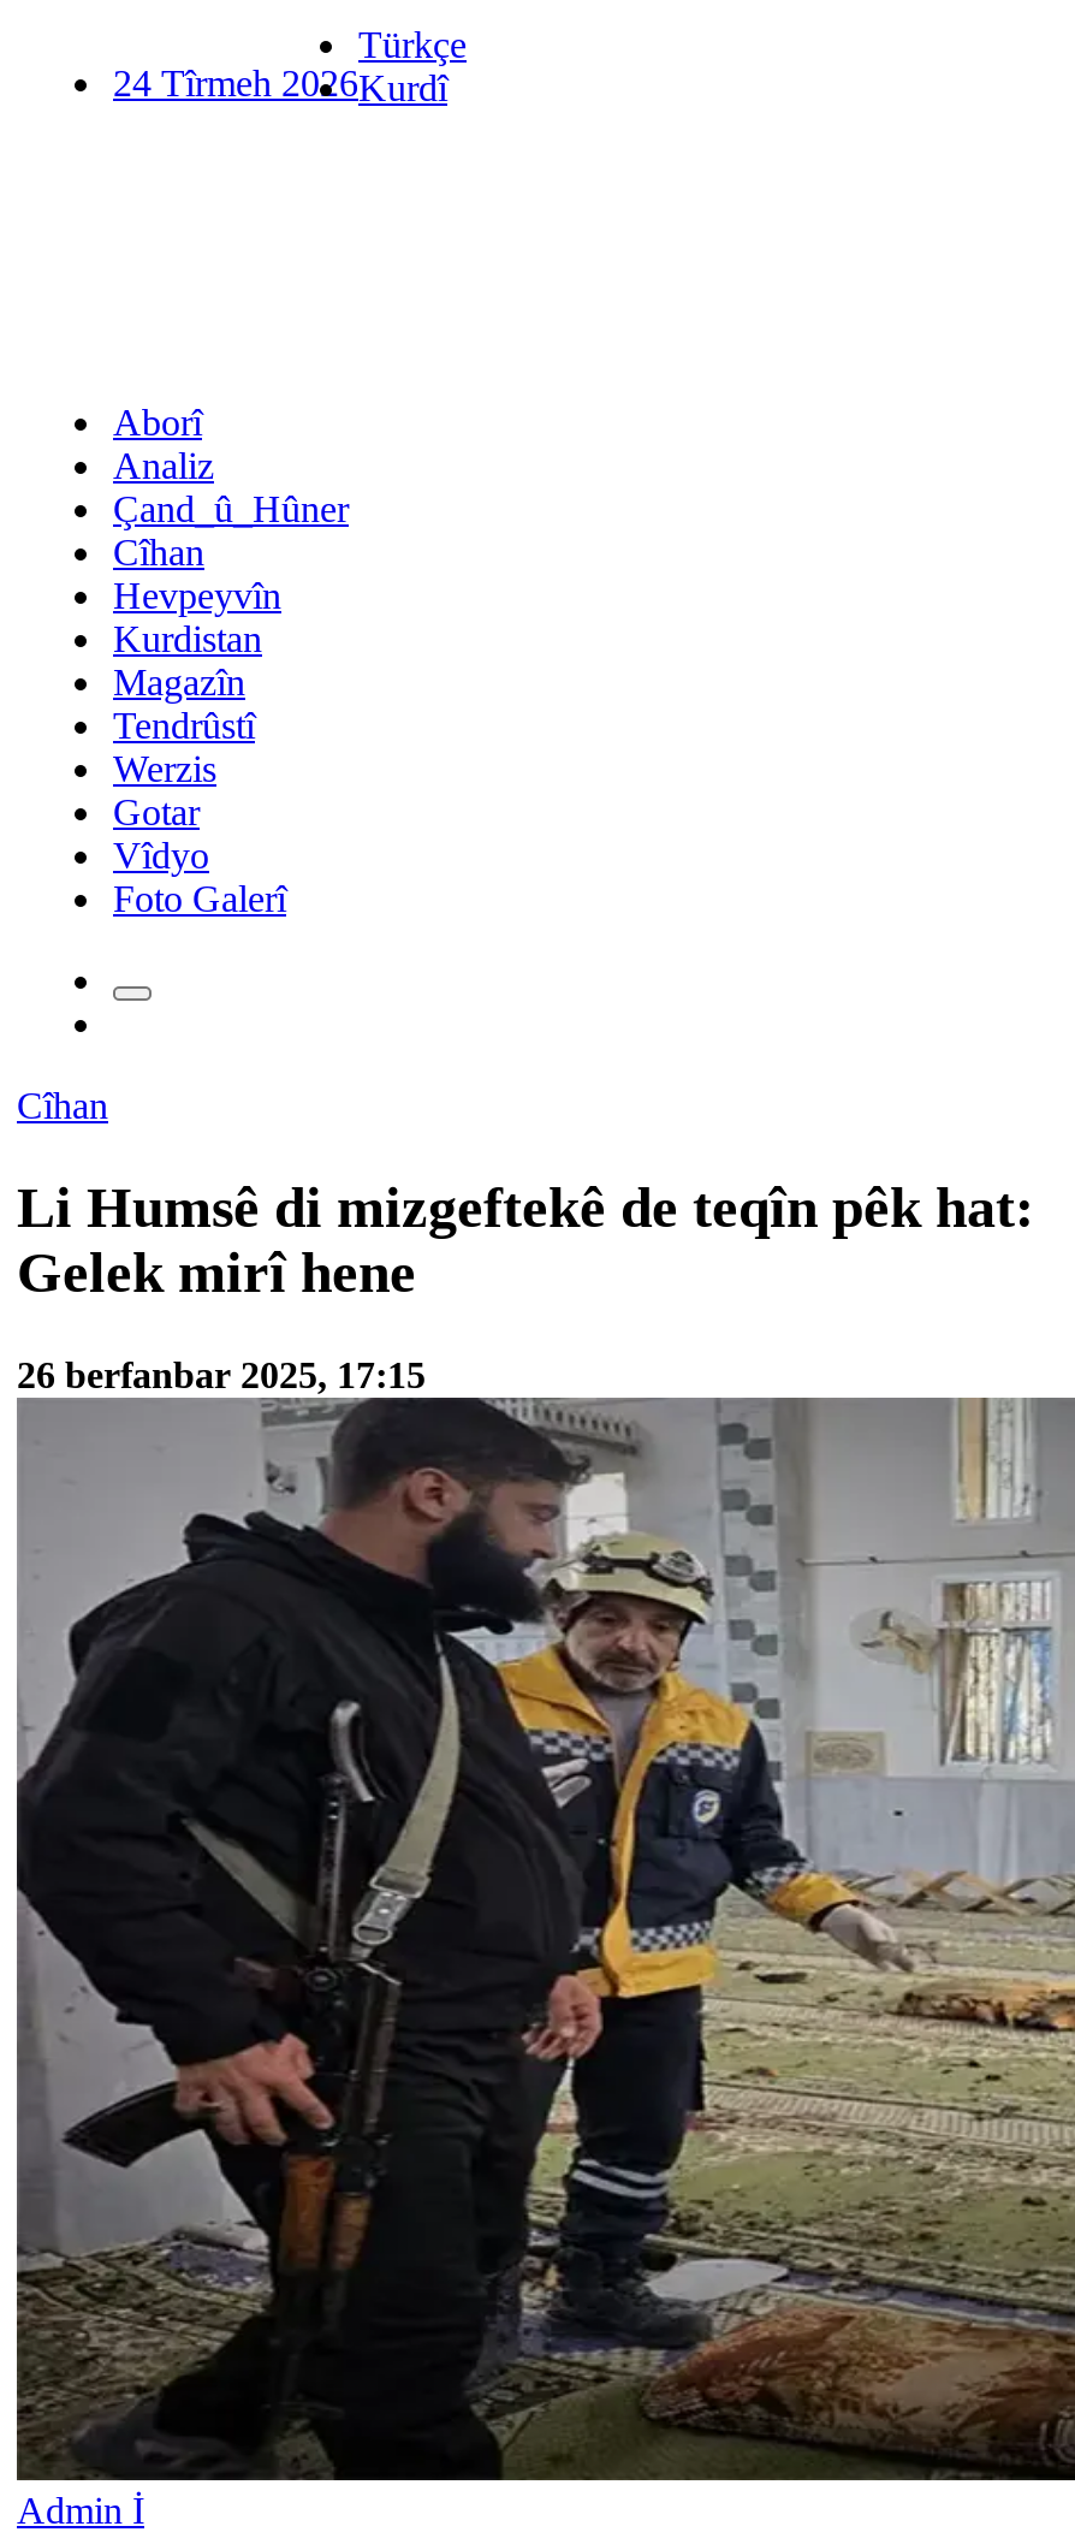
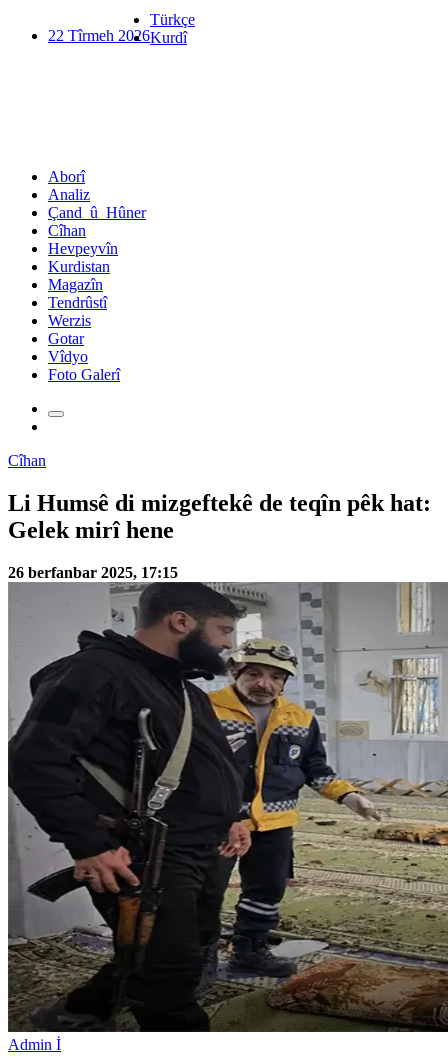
[113,63,447,108] 24 Tîrmeh 2026 Kurdî -> [48,27,187,46] 22 Tîrmeh 2026 Kurdî

